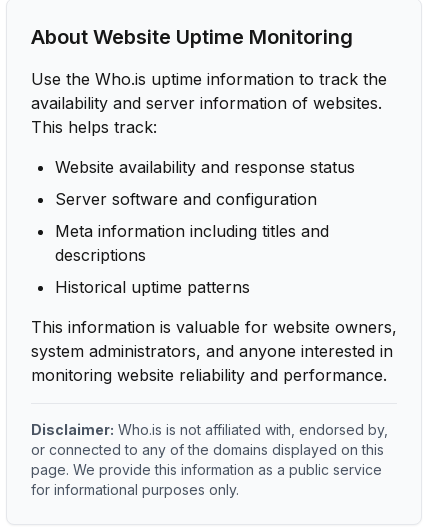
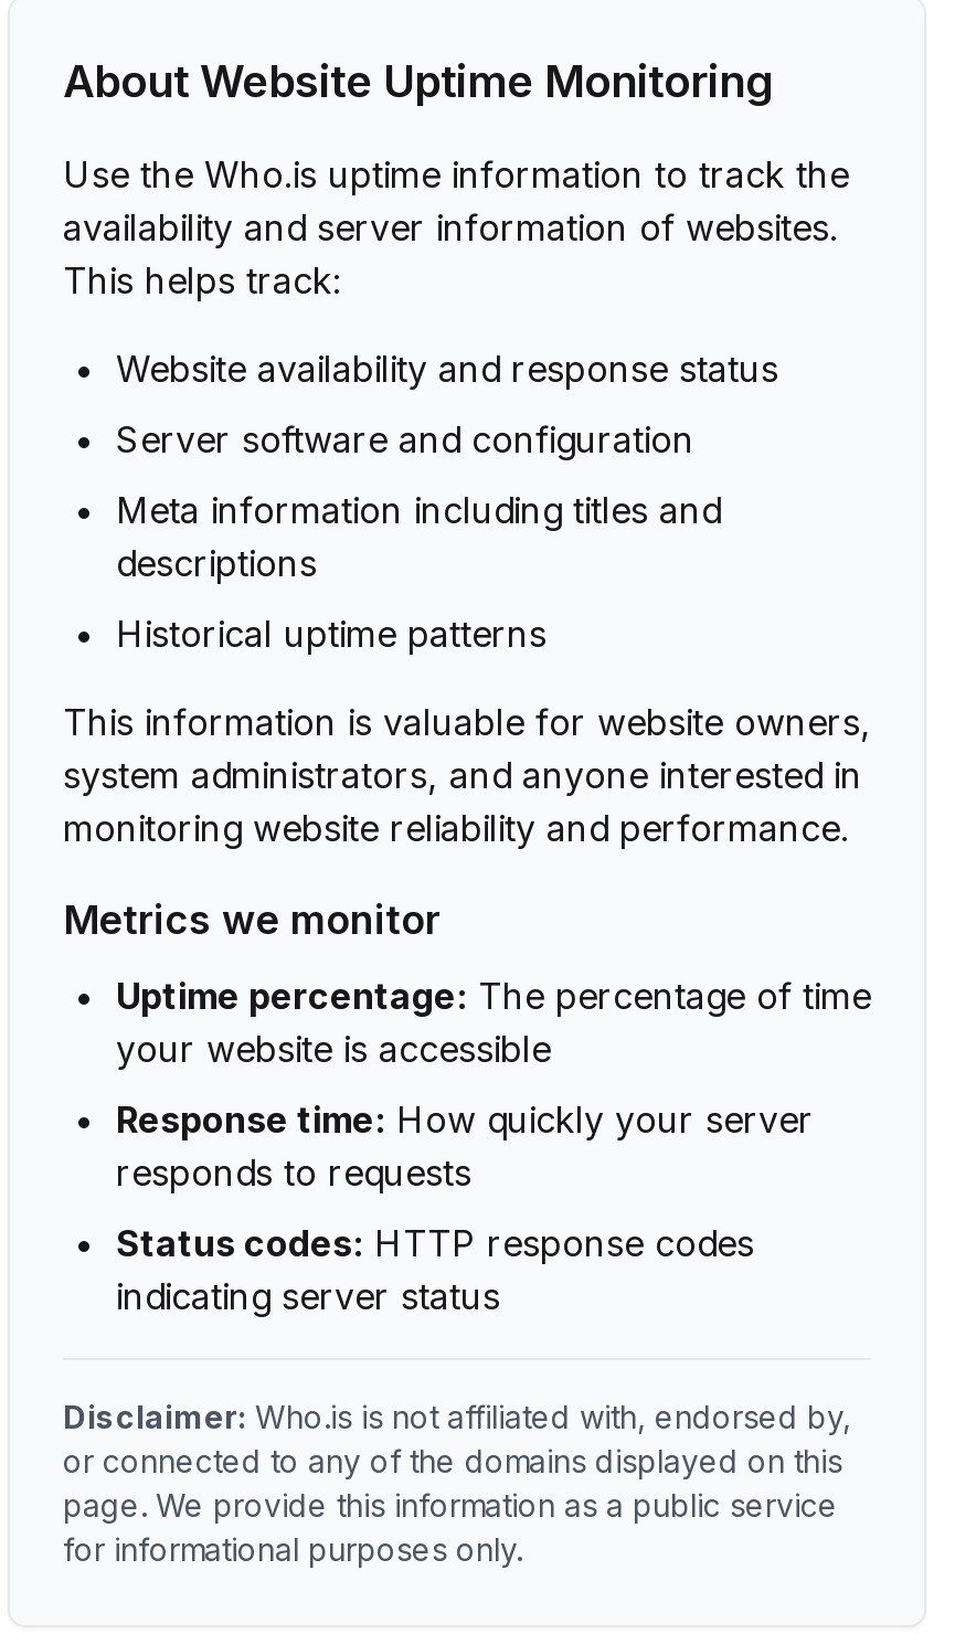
none -> [63,896,871,1318] Metrics we monitor | Uptime percentage: The percentage of time | your website is accessible | Response time: How quickly your server | responds to requests | Status codes: HTTP response codes | indicating server status

